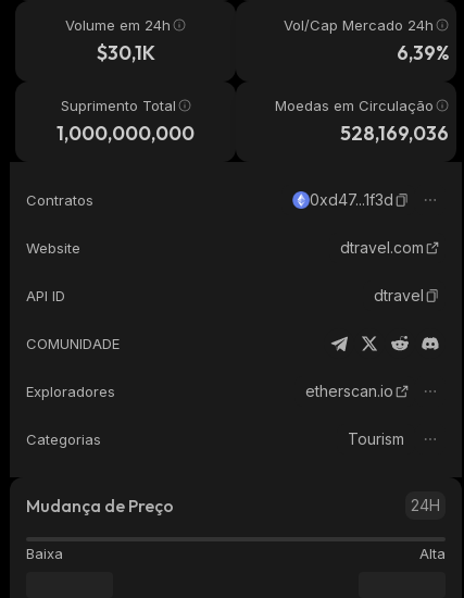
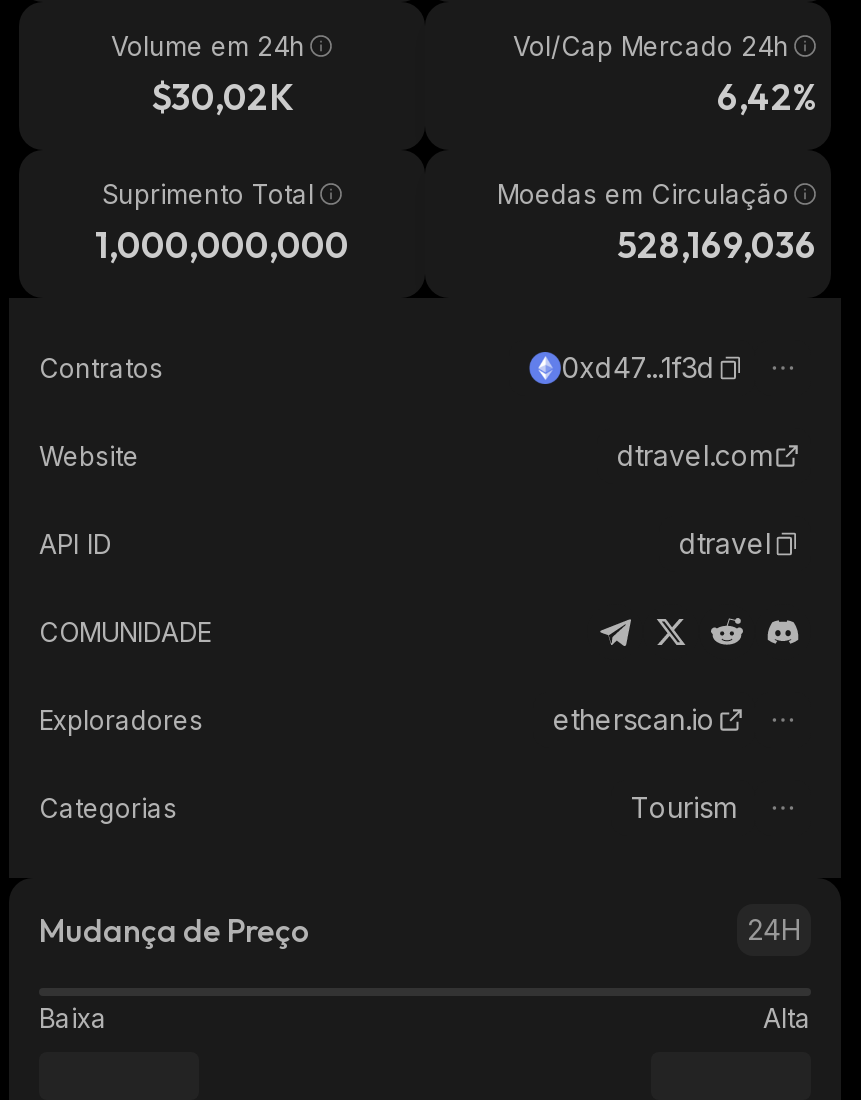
[96,40,155,65] $30,1K -> [151,74,293,120] $30,02K
[397,40,449,65] 6,39% -> [717,74,817,120] 6,42%

